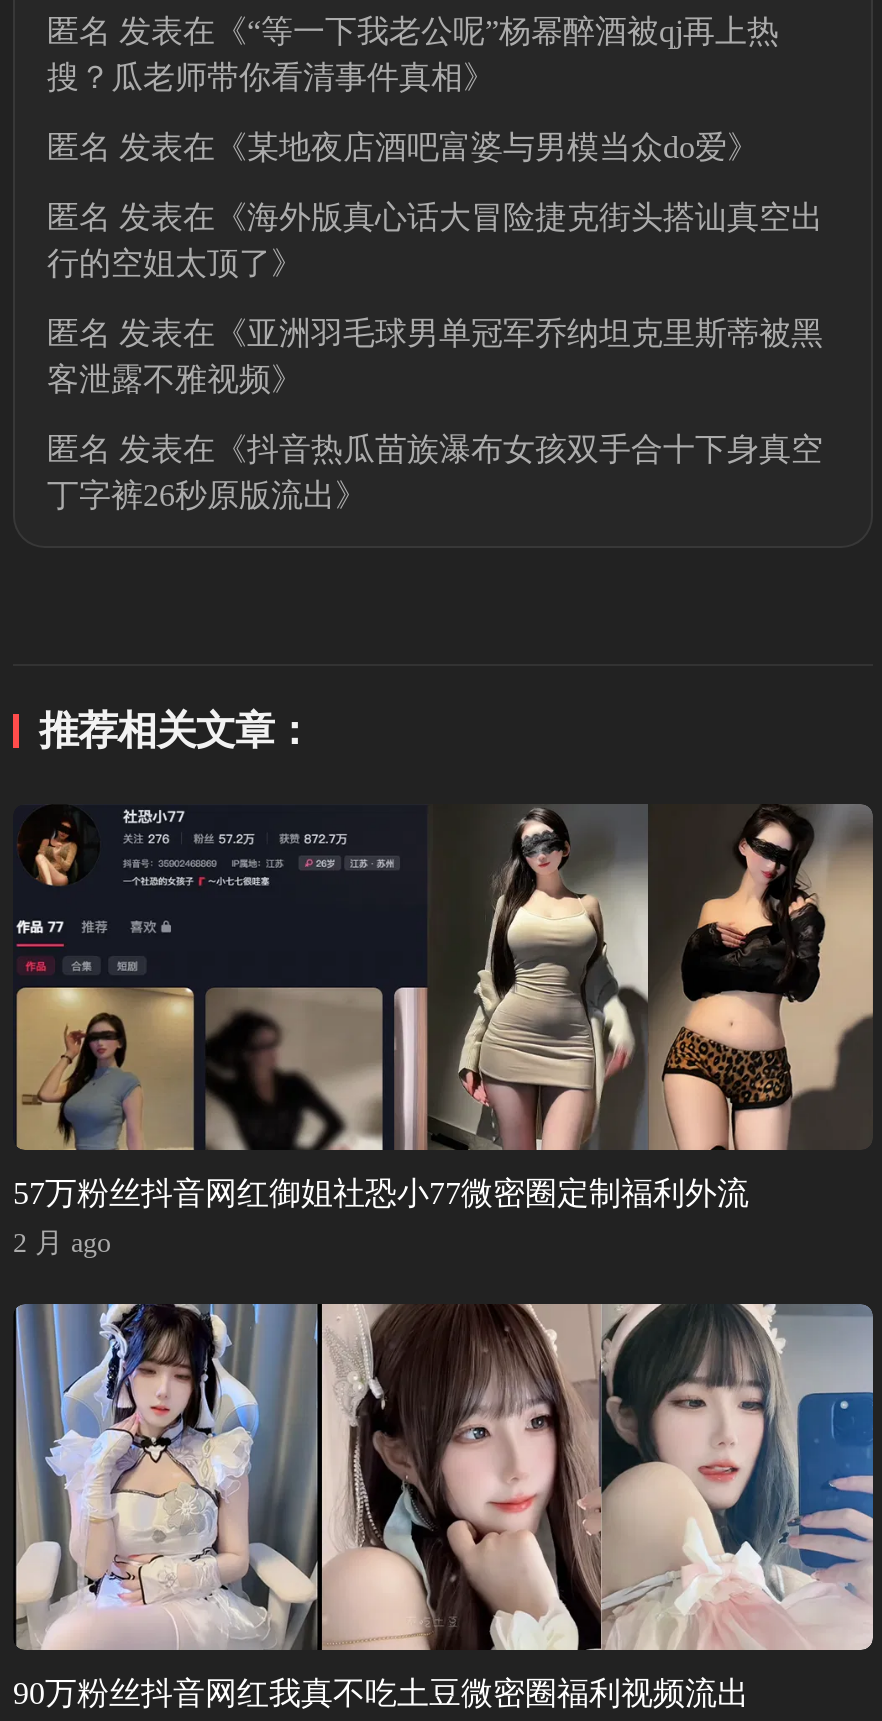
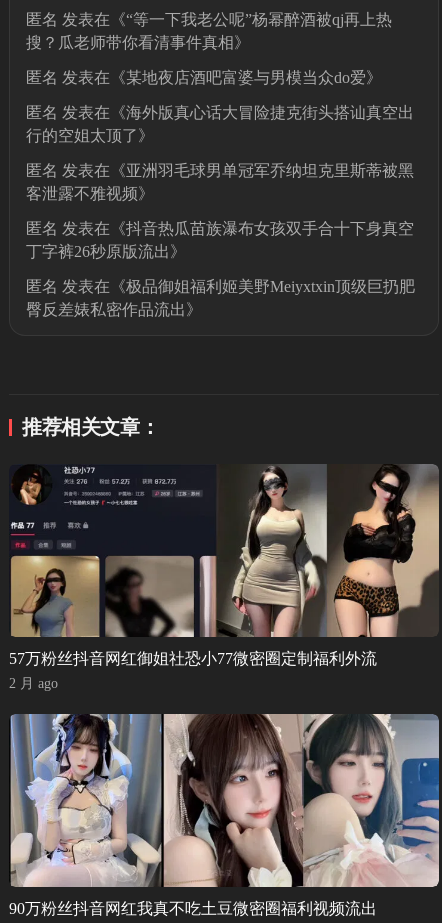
none -> [26,278,415,318] 匿名发表在《极品御姐福利姬美野Meiyxtxin顶级巨扔肥 | 臀反差婊私密作品流出》

